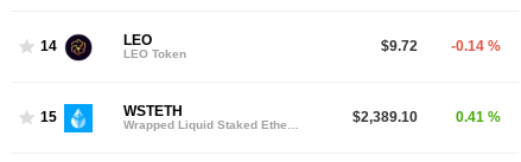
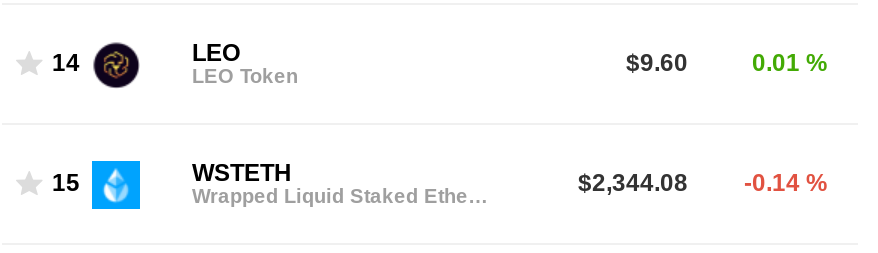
[381,38,418,55] $9.72 -> [626,50,688,78] $9.60
[451,38,501,55] -0.14 % -> [752,50,828,78] 0.01 %
[352,109,418,126] $2,389.10 -> [578,170,688,198] $2,344.08
[456,109,501,126] 0.41 % -> [744,170,828,198] -0.14 %

